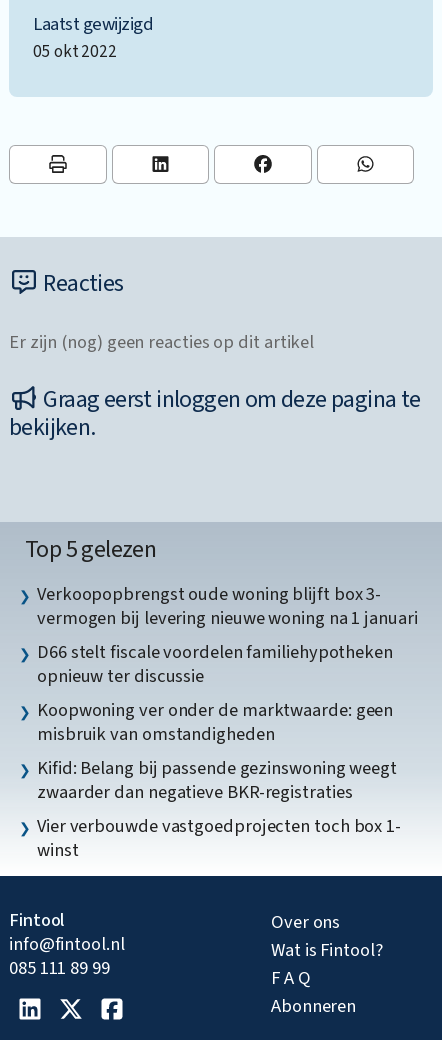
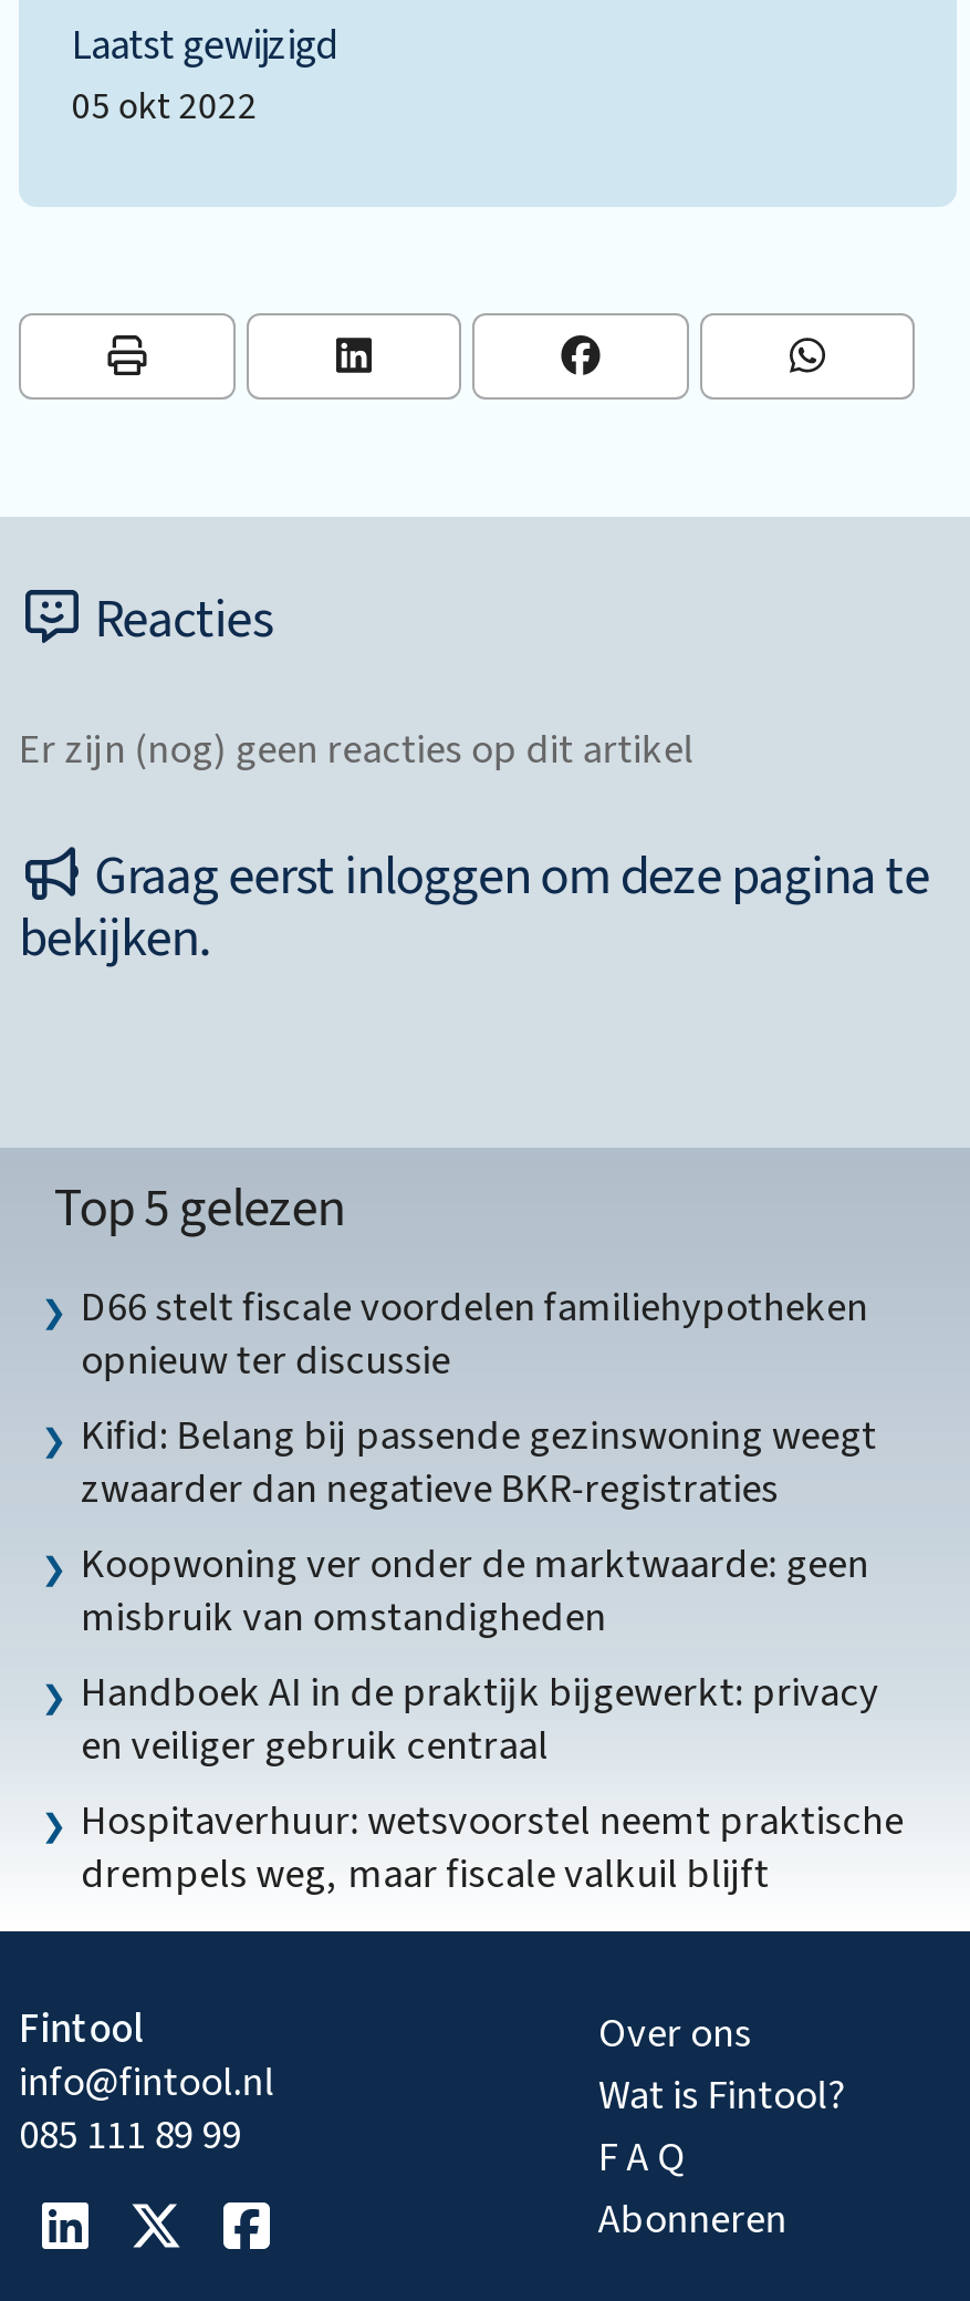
[37,581,418,631] Verkoopopbrengst oude woning blijft box 3- | vermogen bij levering nieuwe woning na 1 januari -> none
moved [37,639,393,689] -> [81,1279,868,1390]: D66 stelt fiscale voordelen familiehypotheken | opnieuw ter discussie
moved [37,755,397,805] -> [81,1408,877,1519]: Kifid: Belang bij passende gezinswoning weegt | zwaarder dan negatieve BKR-registraties
[37,813,401,863] Vier verbouwde vastgoedprojecten toch box 1- | winst -> [81,1665,903,1904] Handboek AI in de praktijk bijgewerkt: privacy | en veiliger gebruik centraal | Hospitaverhuur: wetsvoorstel neemt praktische | drempels weg, maar fiscale valkuil blijft

